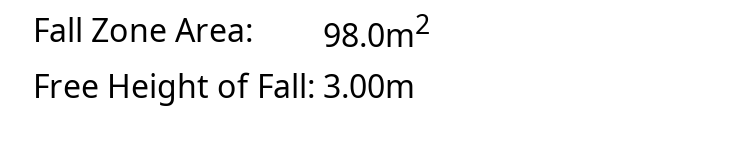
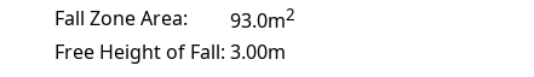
[33,6,431,56] Fall Zone Area: 98.0m2 -> [54,3,295,34] Fall Zone Area: 93.0m2

